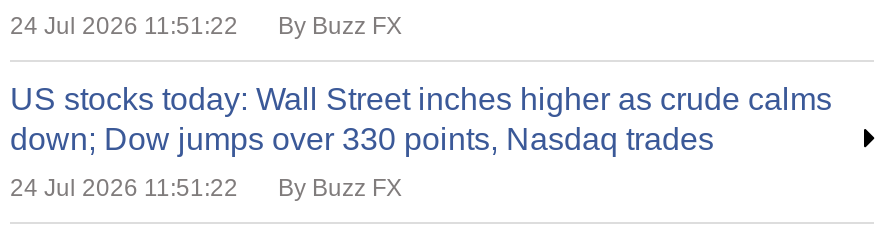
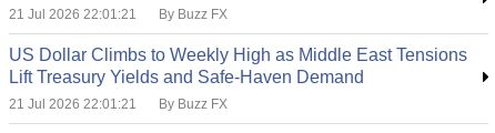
[10,12,402,40] 24 Jul 2026 11:51:22 By Buzz FX -> [9,6,228,22] 21 Jul 2026 22:01:21 By Buzz FX
[10,82,832,156] US stocks today: Wall Street inches higher as crude calms | down; Dow jumps over 330 points, Nasdaq trades -> [9,45,467,86] US Dollar Climbs to Weekly High as Middle East Tensions | Lift Treasury Yields and Safe-Haven Demand
[10,174,402,202] 24 Jul 2026 11:51:22 By Buzz FX -> [9,96,228,112] 21 Jul 2026 22:01:21 By Buzz FX

